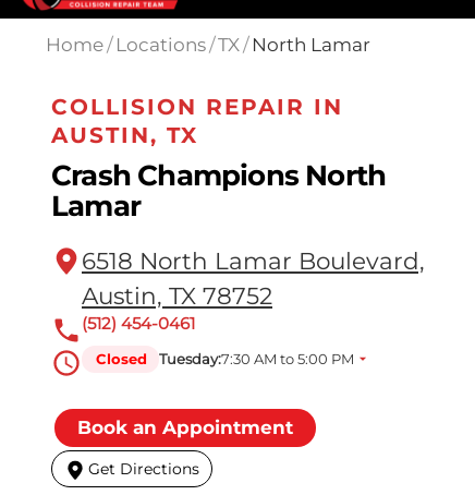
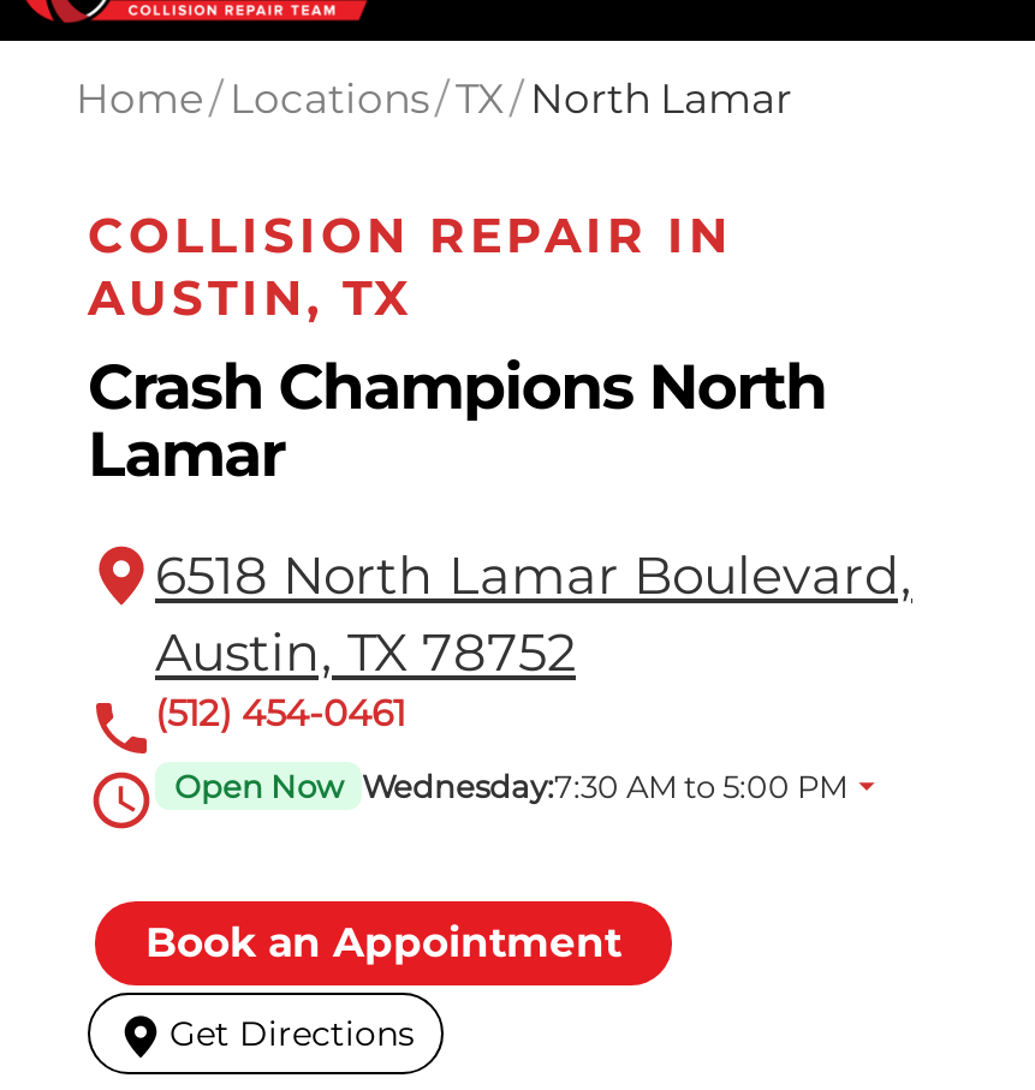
[96,349,354,367] Closed | Tuesday:7:30 AM to 5:00 PM -> [174,766,847,804] Open Now Wednesday:7:30 AM to 5:00 PM

